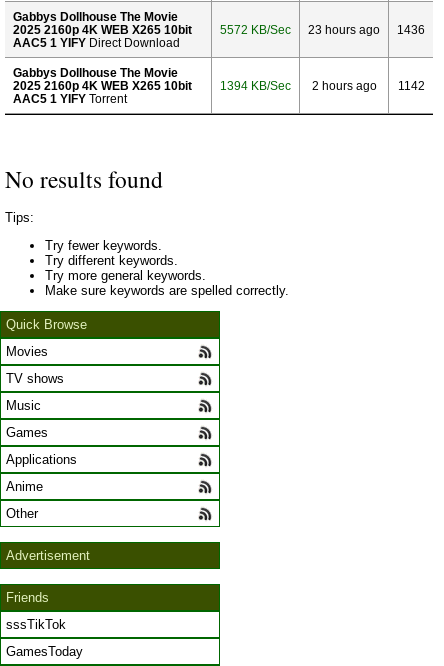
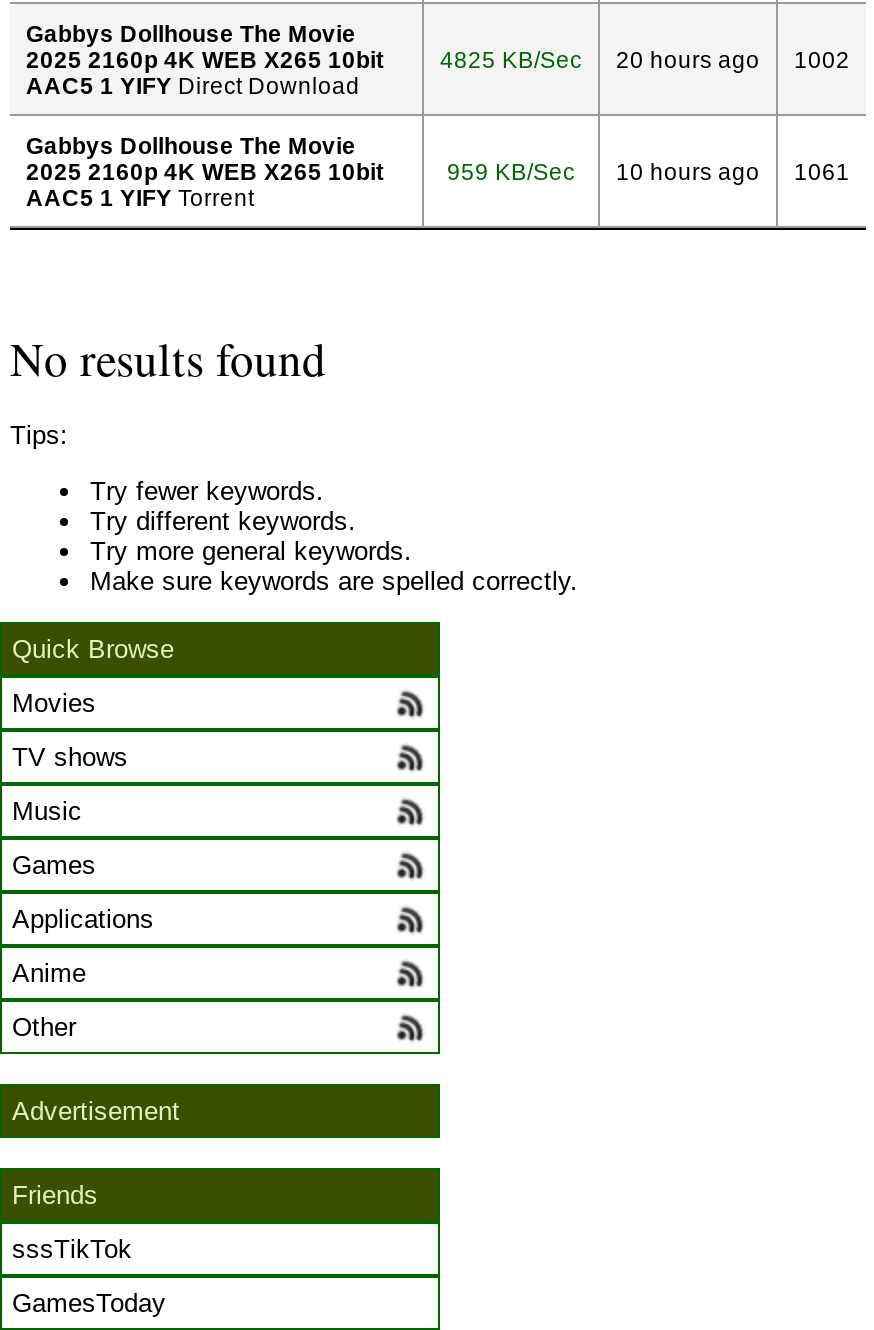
[220,23,291,36] 5572 KB/Sec -> [440,46,582,72] 4825 KB/Sec
[308,23,380,36] 23 hours ago -> [616,46,760,72] 20 hours ago
[397,23,425,36] 1436 -> [794,46,850,72] 1002
[220,79,291,92] 1394 KB/Sec -> [447,158,575,184] 959 KB/Sec
[311,79,376,92] 2 hours ago -> [616,158,760,184] 10 hours ago
[397,79,424,92] 1142 -> [794,158,850,184] 1061

